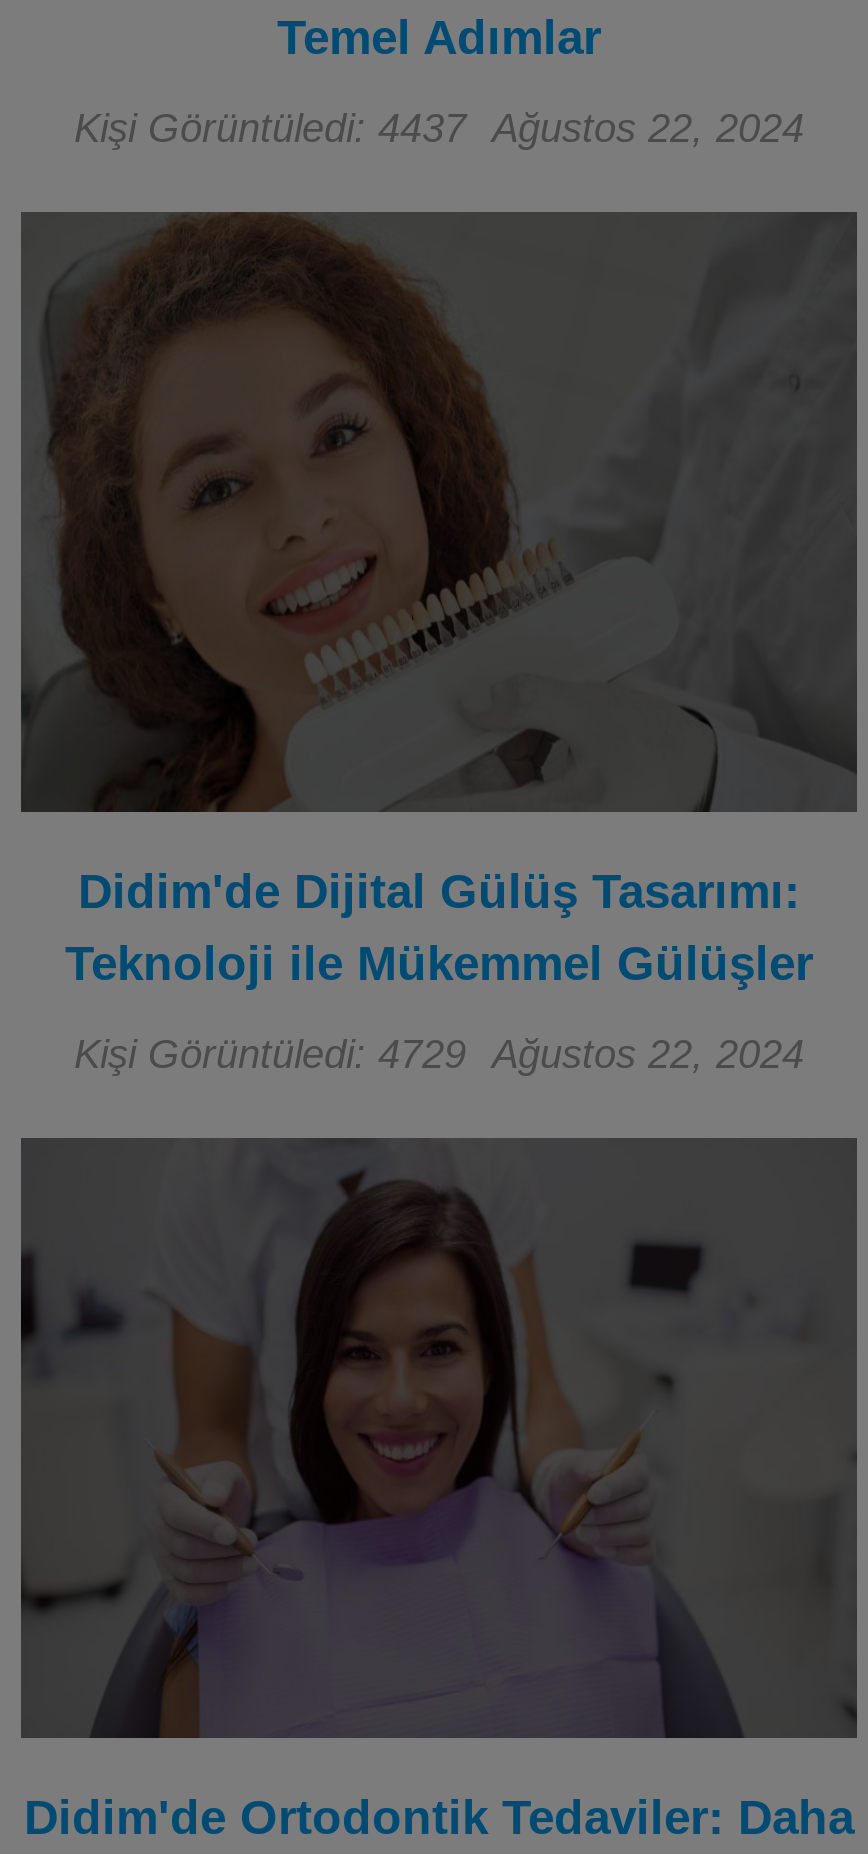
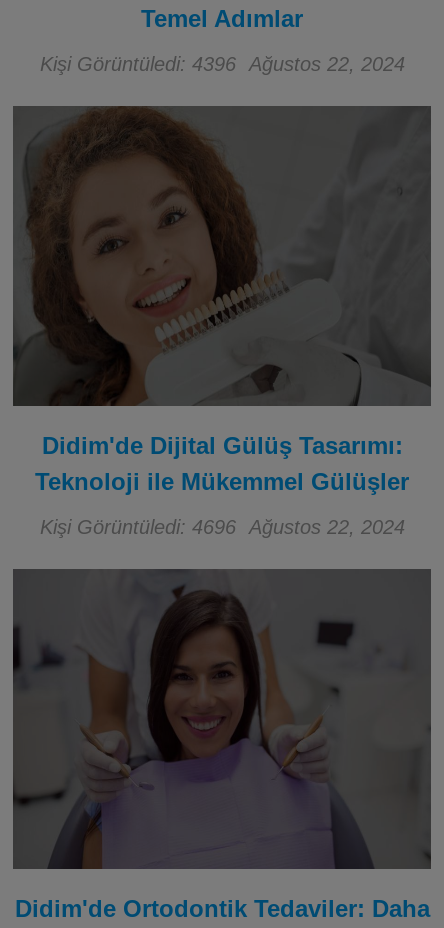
[74,106,804,150] Kişi Görüntüledi: 4437 Ağustos 22, 2024 -> [39,53,404,75] Kişi Görüntüledi: 4396 Ağustos 22, 2024
[74,1031,804,1075] Kişi Görüntüledi: 4729 Ağustos 22, 2024 -> [39,516,404,538] Kişi Görüntüledi: 4696 Ağustos 22, 2024

